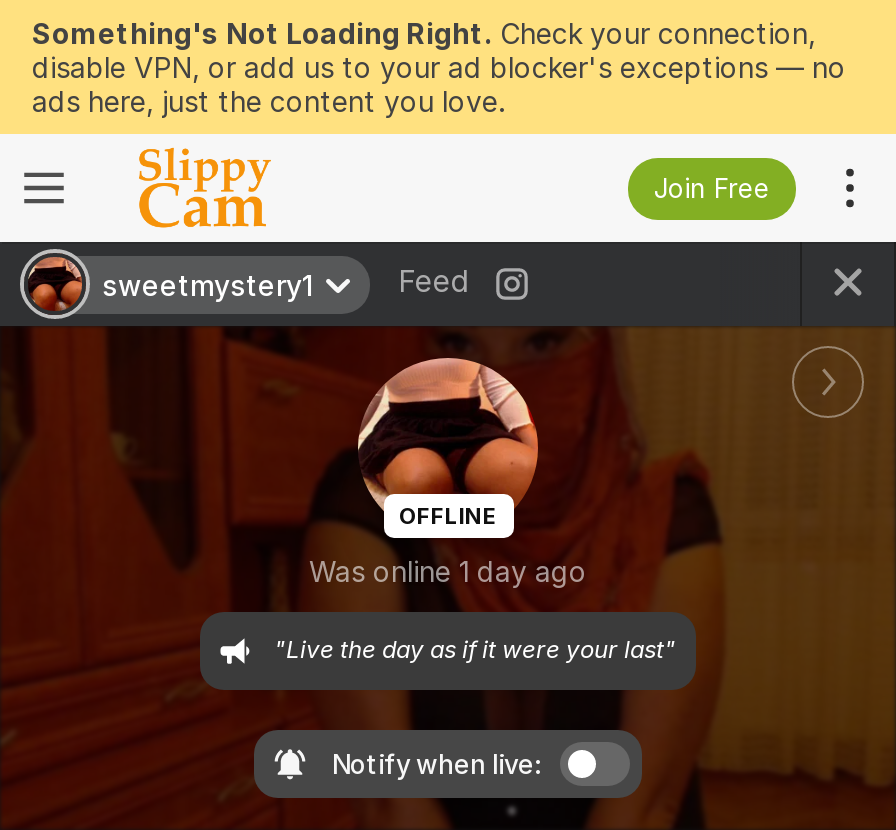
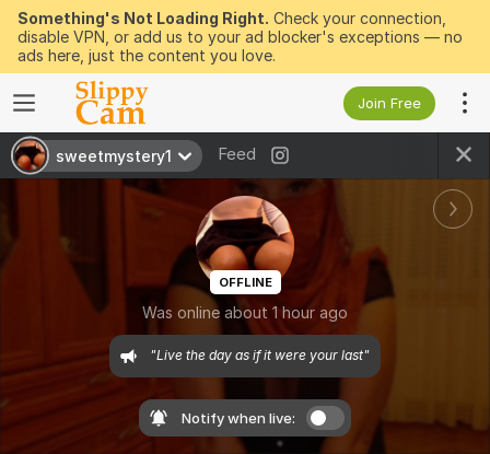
[309,555,587,589] Was online 1 day ago -> [142,303,348,322] Was online about 1 hour ago

